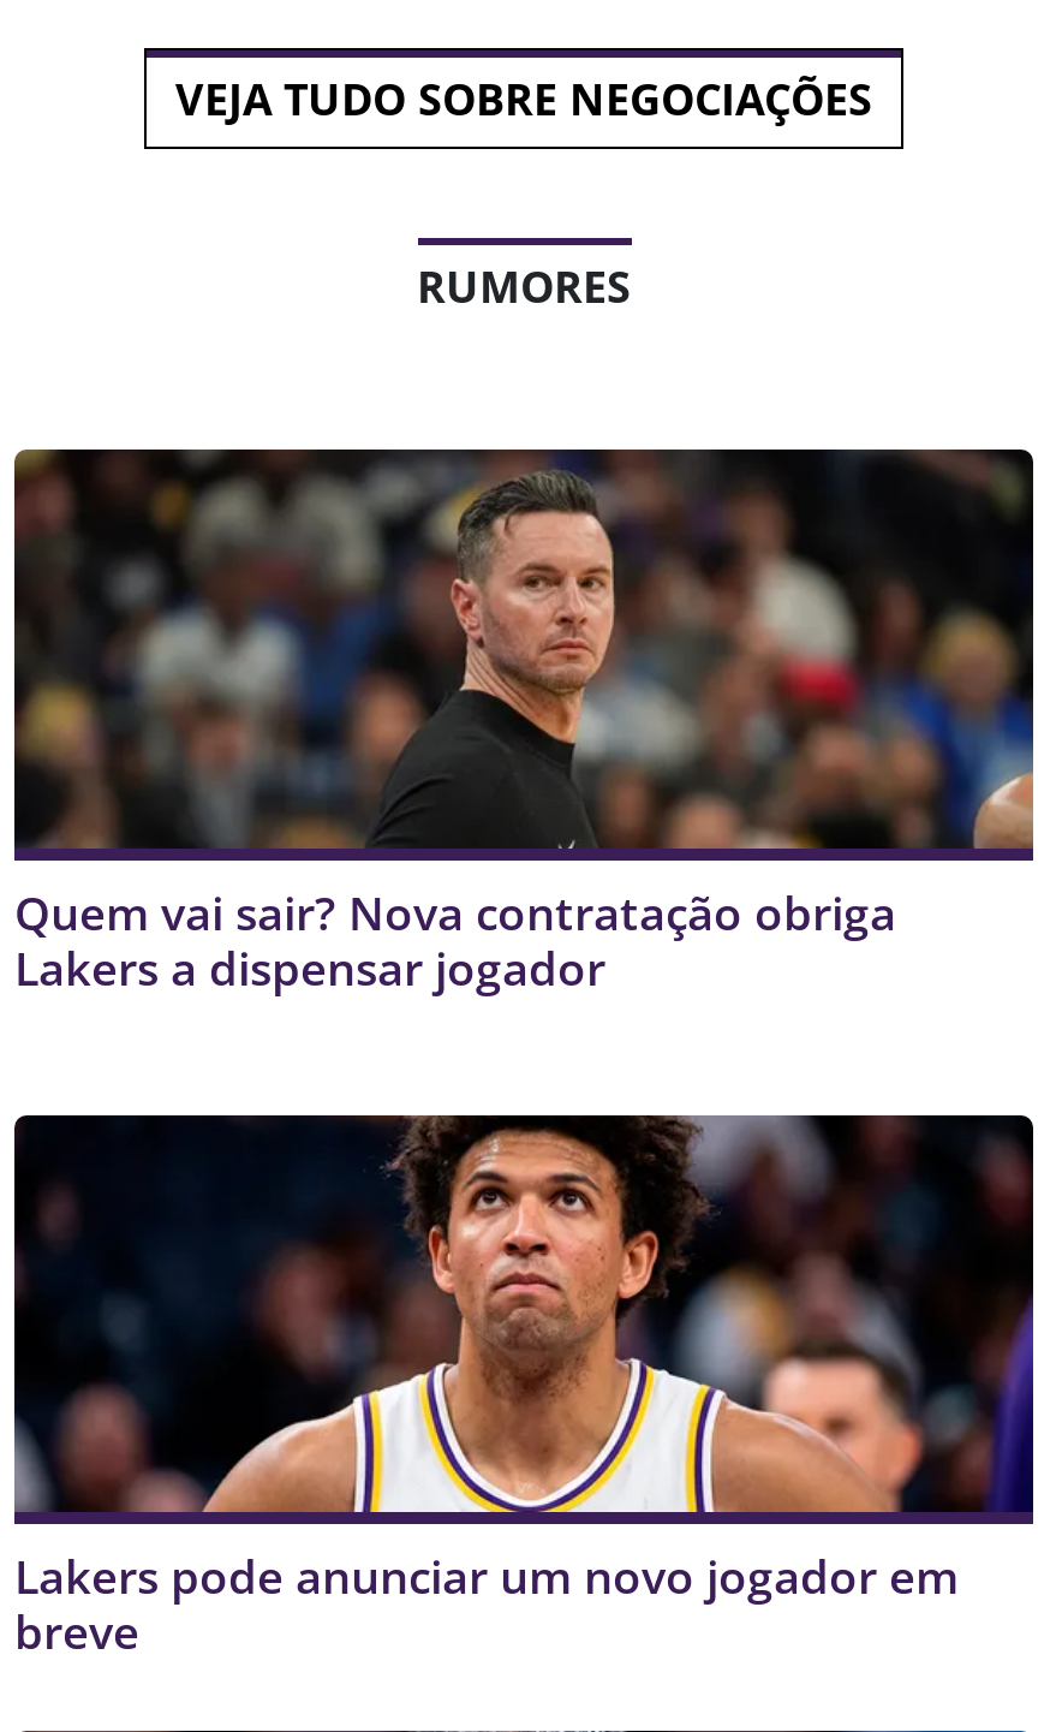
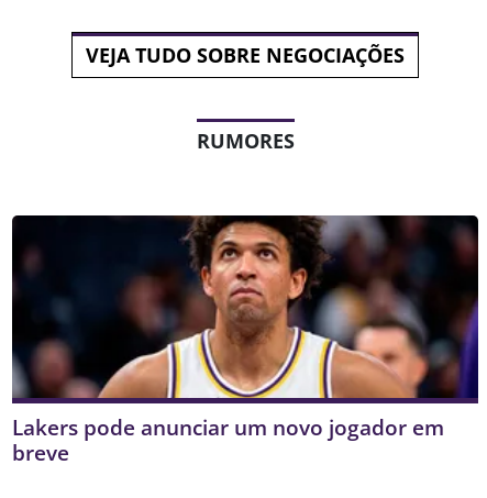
[12,447,1036,999] [image] | Quem vai sair? Nova contratação obriga | Lakers a dispensar jogador -> none

